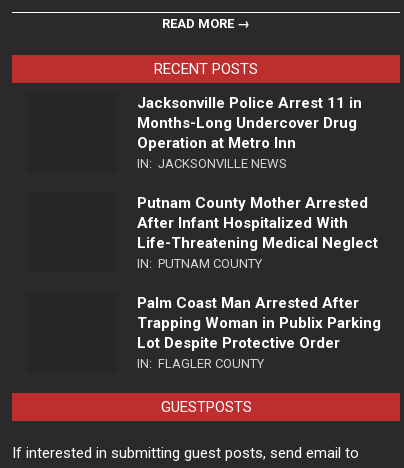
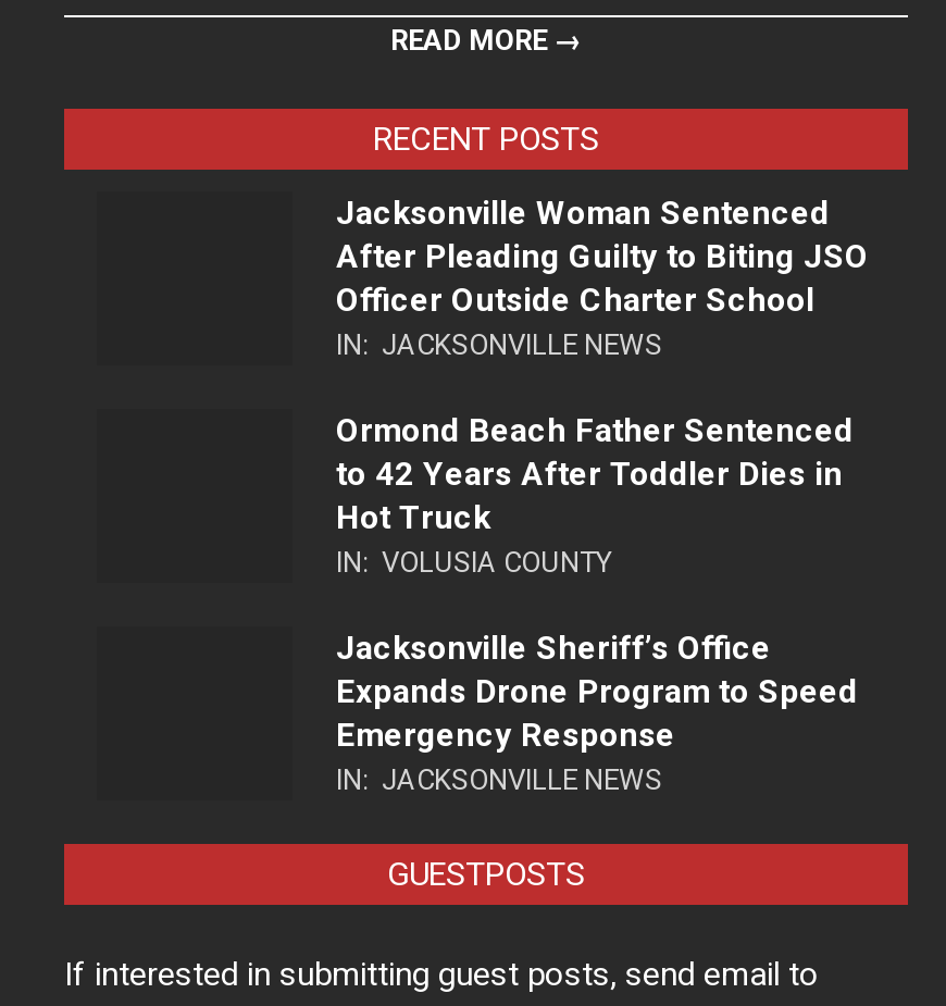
[137,94,362,152] Jacksonville Police Arrest 11 in | Months-Long Undercover Drug | Operation at Metro Inn -> [336,194,869,321] Jacksonville Woman Sentenced | After Pleading Guilty to Biting JSO | Officer Outside Charter School
[137,194,378,271] Putnam County Mother Arrested | After Infant Hospitalized With | Life-Threatening Medical Neglect | IN: PUTNAM COUNTY -> [336,412,854,579] Ormond Beach Father Sentenced | to 42 Years After Toddler Dies in | Hot Truck | IN: VOLUSIA COUNTY
[137,294,381,371] Palm Coast Man Arrested After | Trapping Woman in Publix Parking | Lot Despite Protective Order | IN: FLAGLER COUNTY -> [336,629,858,797] Jacksonville Sheriff’s Office | Expands Drone Program to Speed | Emergency Response | IN: JACKSONVILLE NEWS

